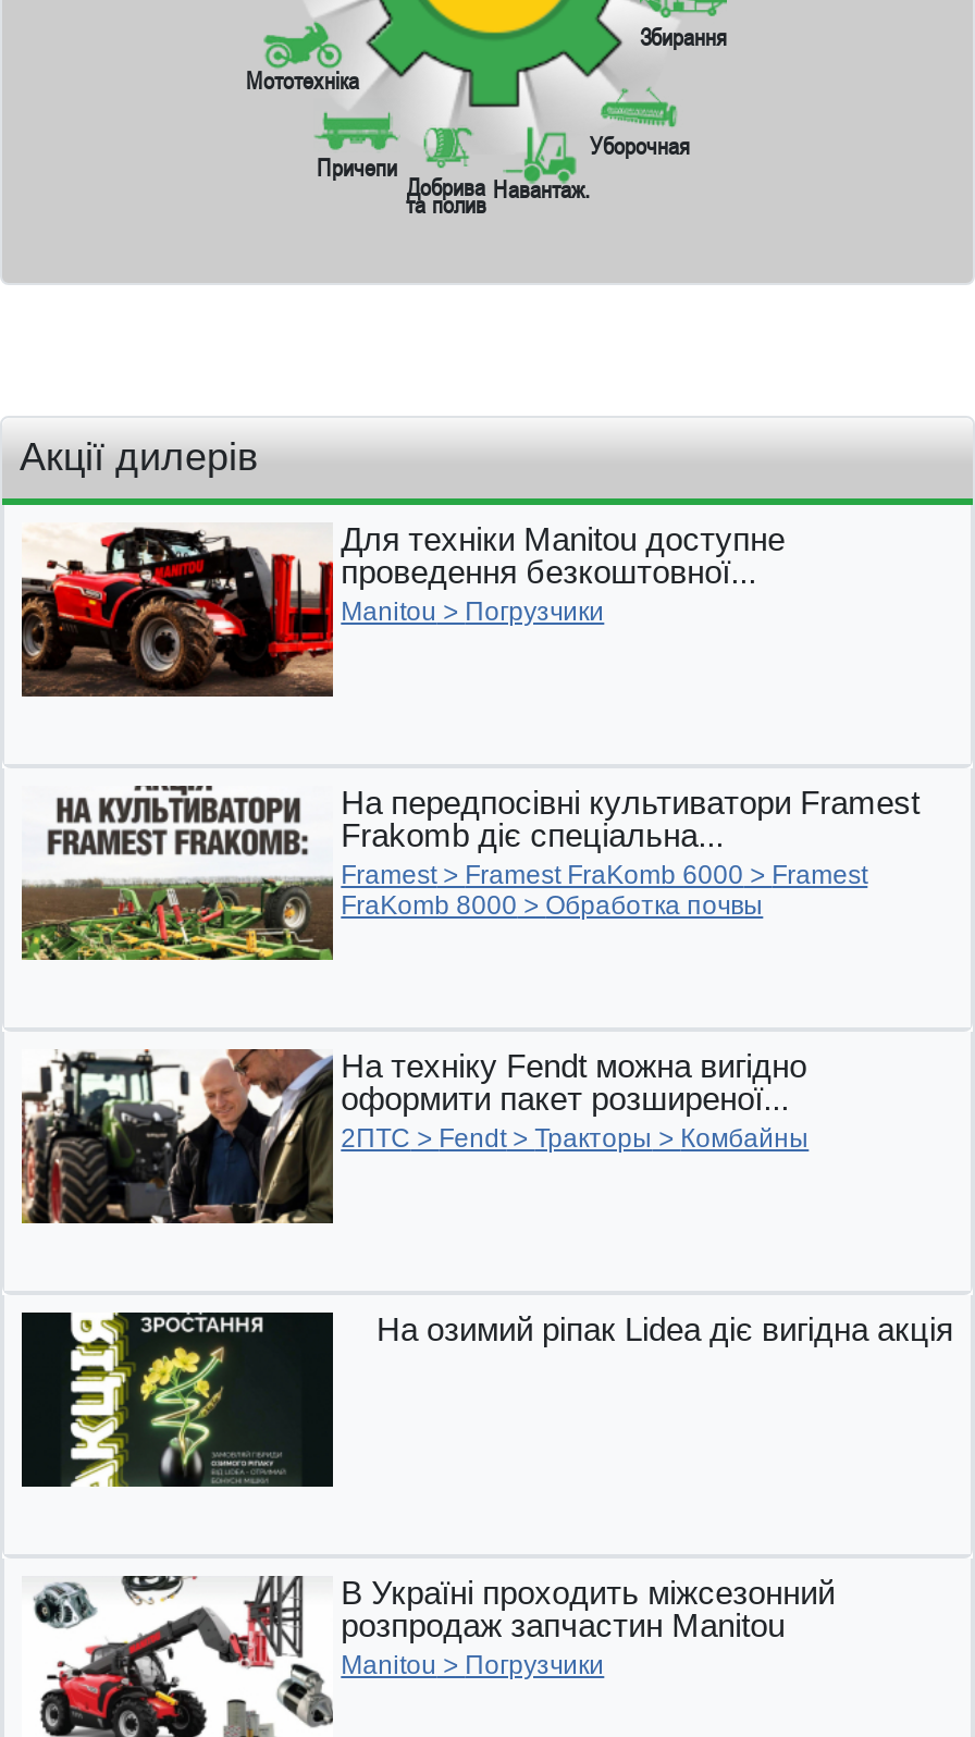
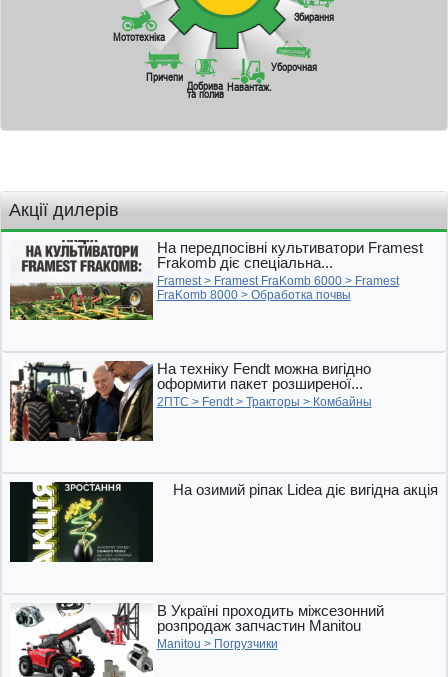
[20,520,785,699] [image] | Для техніки Manitou доступне | проведення безкоштовної... | Manitou > Погрузчики -> none

